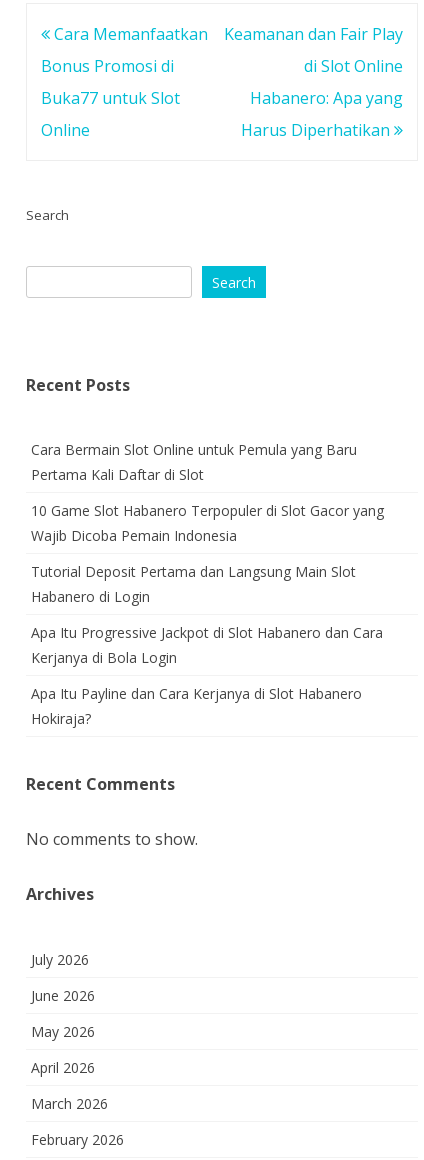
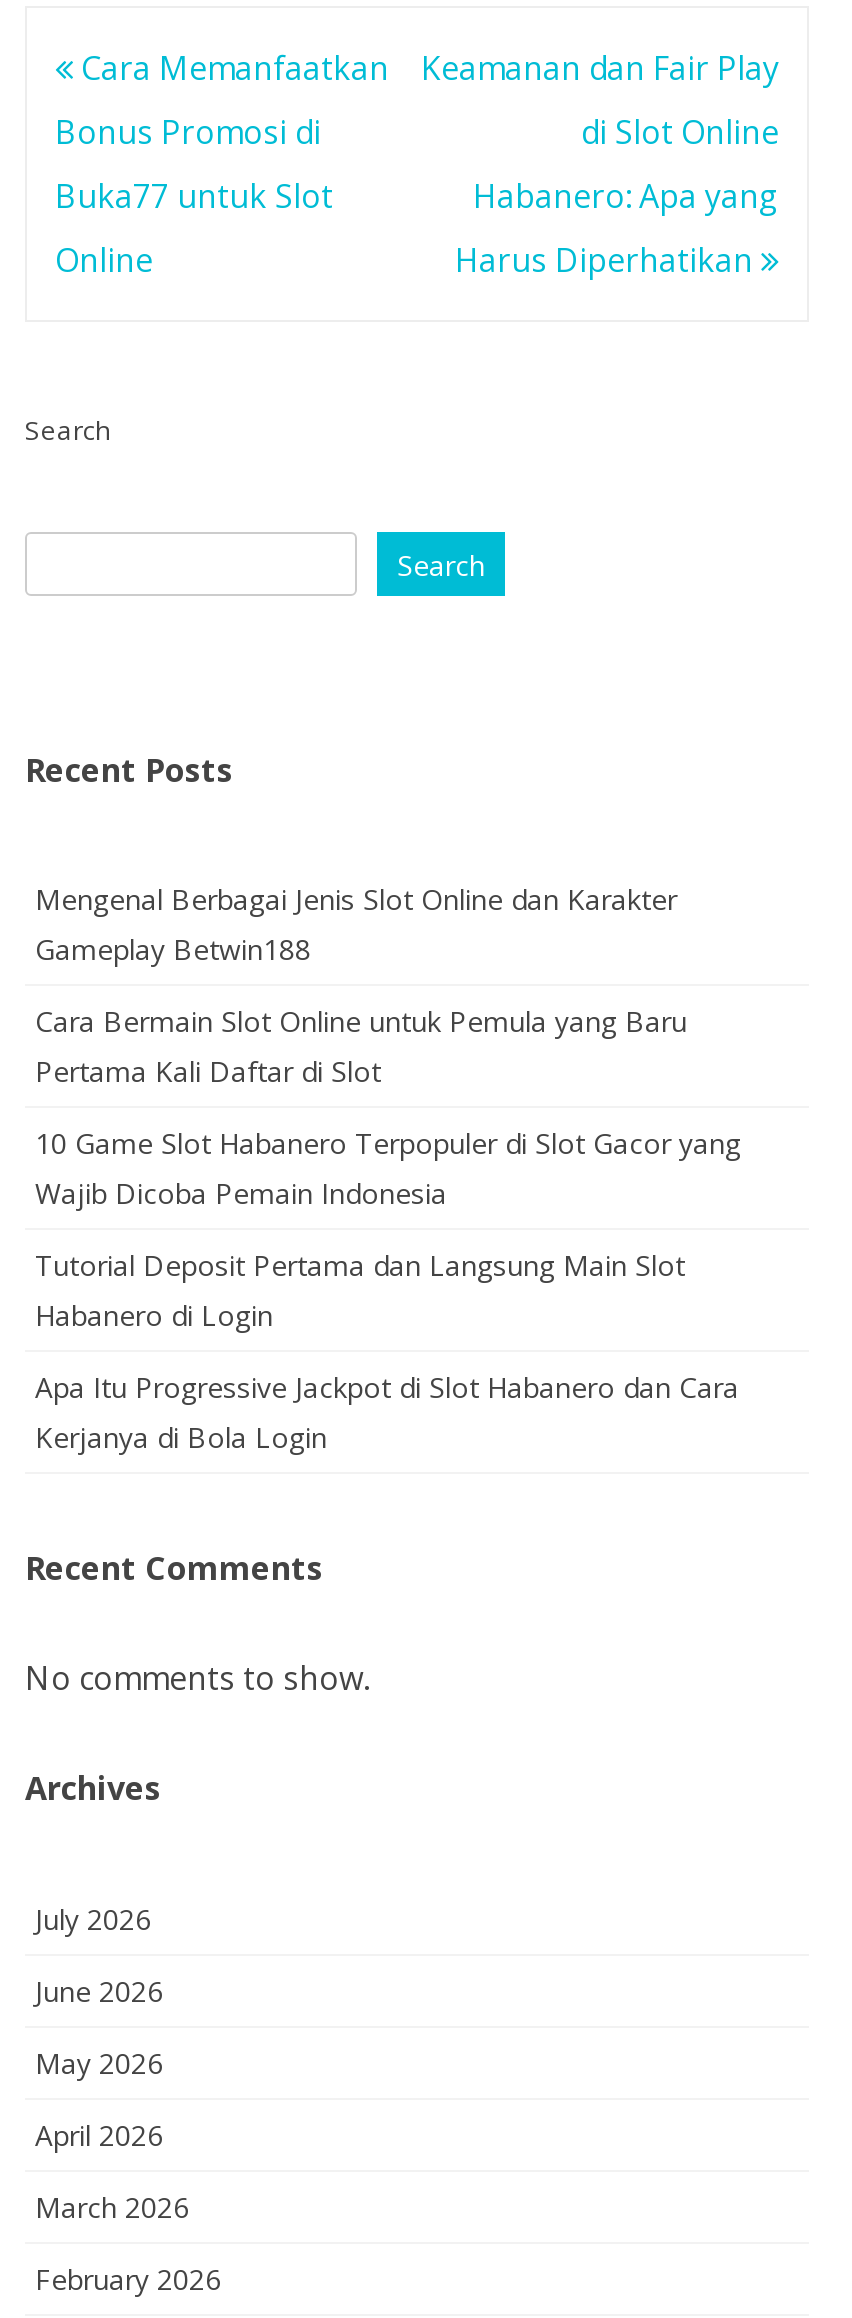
none -> [35,880,677,968] Mengenal Berbagai Jenis Slot Online dan Karakter | Gameplay Betwin188
moved [31,440,384,667] -> [35,1002,741,1456]: Cara Bermain Slot Online untuk Pemula yang Baru | Pertama Kali Daftar di Slot | 10 Game Slot Habanero Terpopuler di Slot Gacor yang | Wajib Dicoba Pemain Indonesia | Tutorial Deposit Pertama dan Langsung Main Slot | Habanero di Login | Apa Itu Progressive Jackpot di Slot Habanero dan Cara | Kerjanya di Bola Login
[31,684,362,728] Apa Itu Payline dan Cara Kerjanya di Slot Habanero | Hokiraja? -> none

